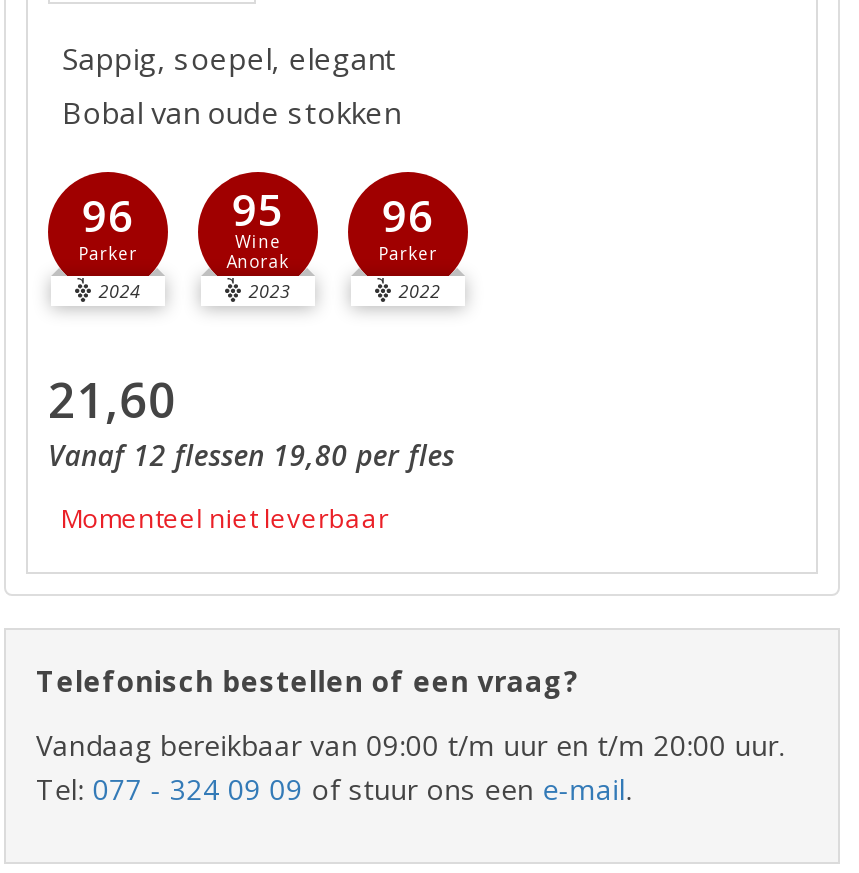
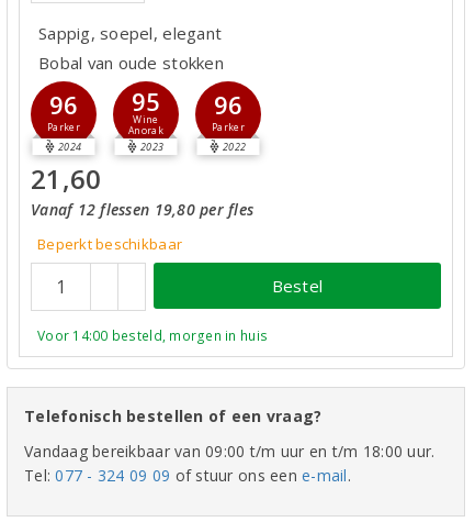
moved [48,366,455,474] -> [31,160,254,220]: 21,60 | Vanaf 12 flessen 19,80 per fles
[60,500,389,536] Momenteel niet leverbaar -> [37,234,323,345] Beperkt beschikbaar | Bestel | Voor 14:00 besteld, morgen in huis
[36,726,785,764] Vandaag bereikbaar van 09:00 t/m uur en t/m 20:00 uur. -> [24,441,435,462] Vandaag bereikbaar van 09:00 t/m uur en t/m 18:00 uur.

